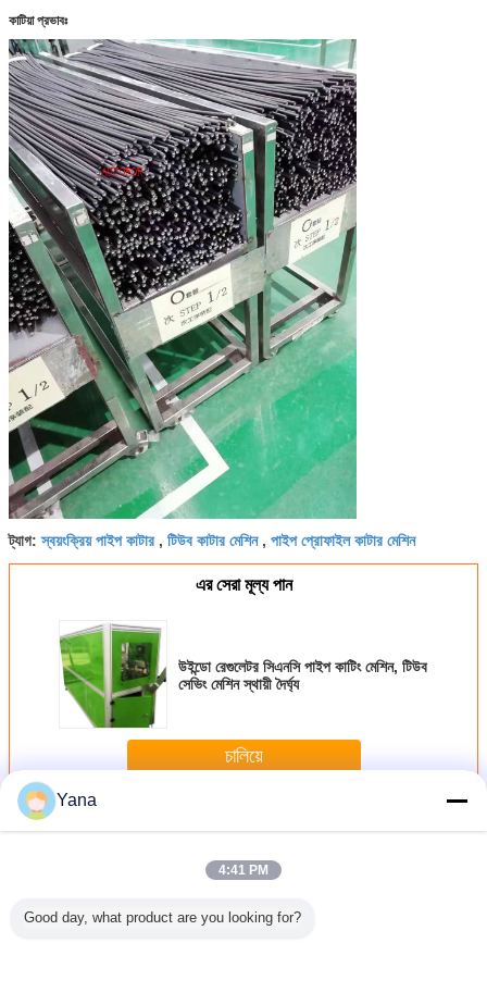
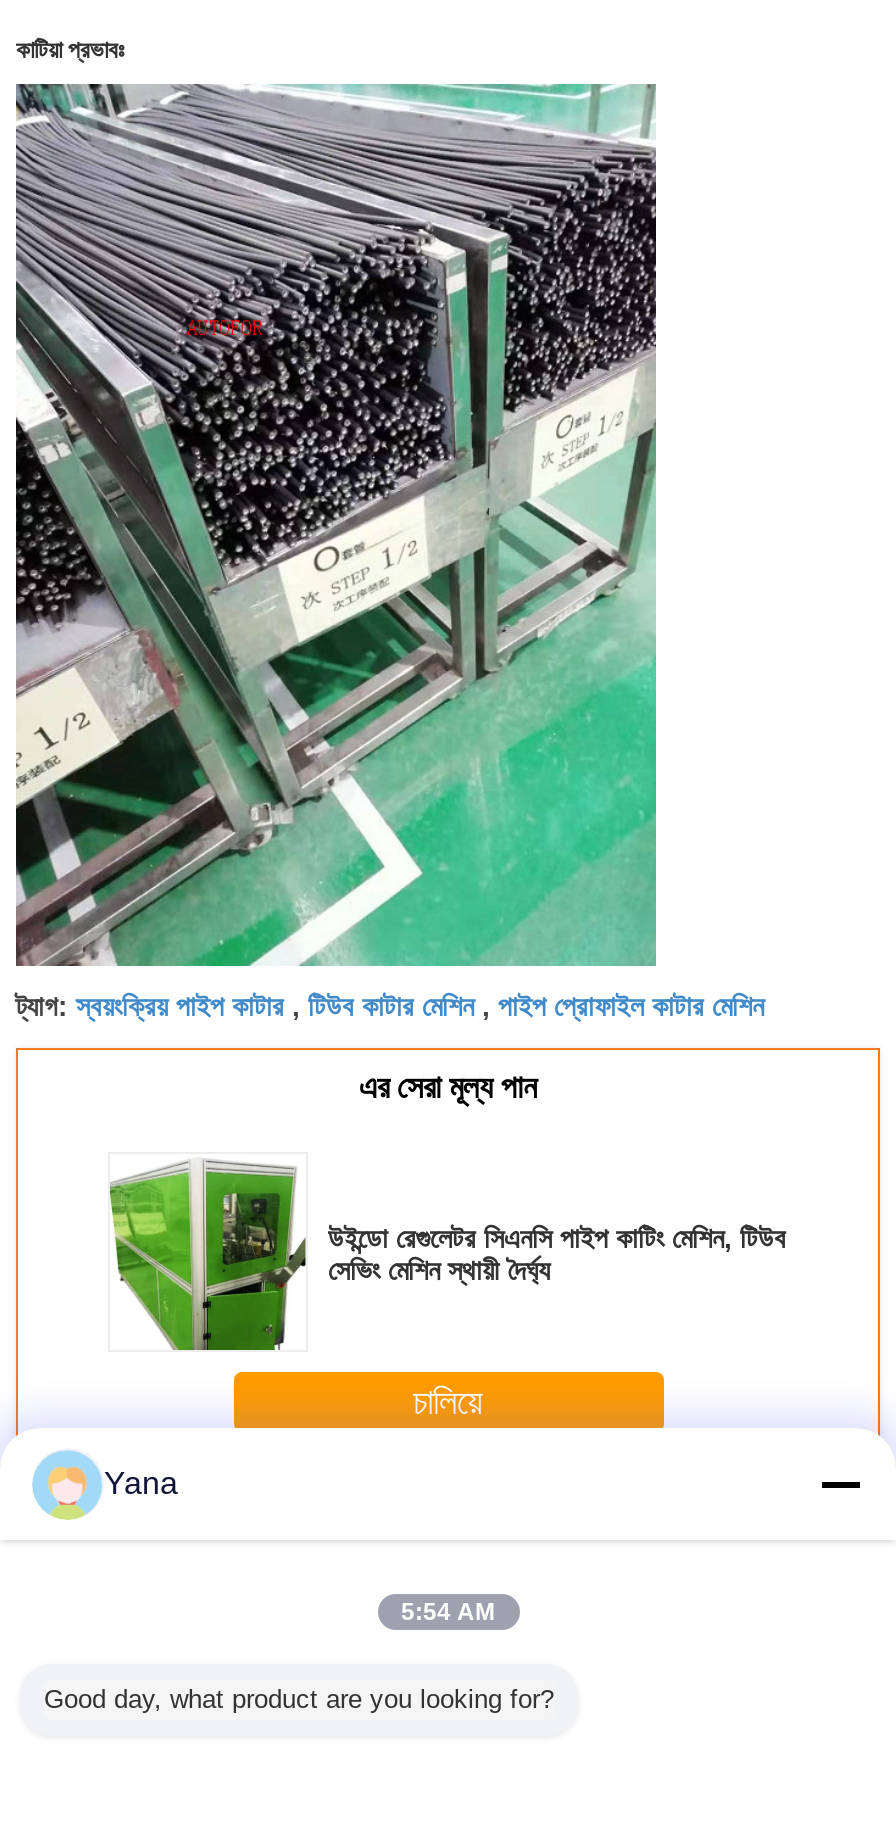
[218,863,269,878] 4:41 PM -> [401,1598,495,1626] 5:54 AM

